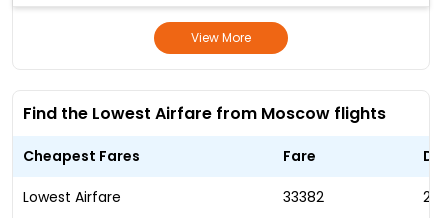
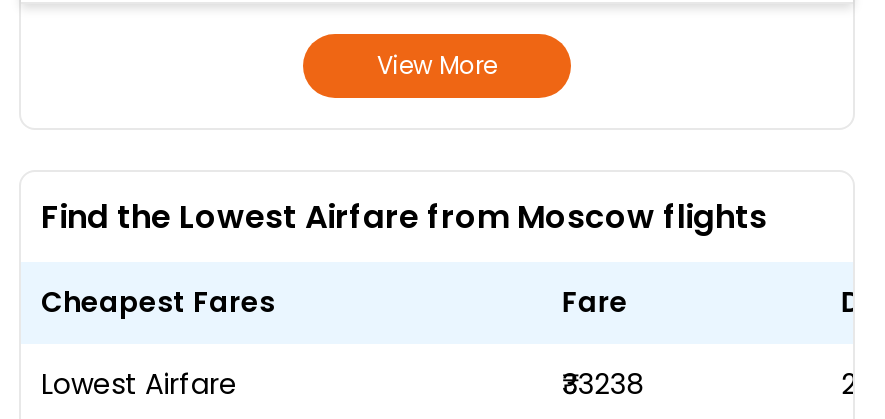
[283,187,324,207] ₹33382 -> [562,364,644,404] ₹33238

